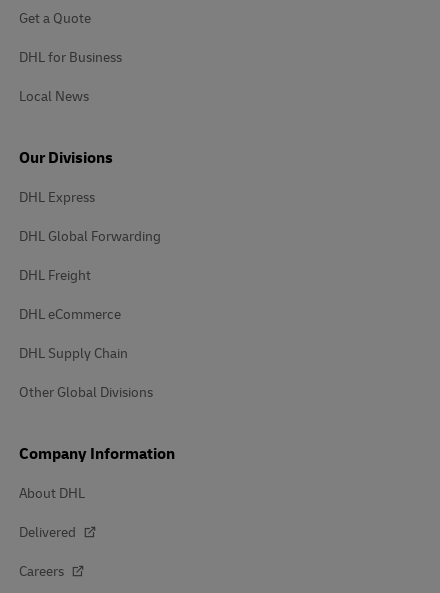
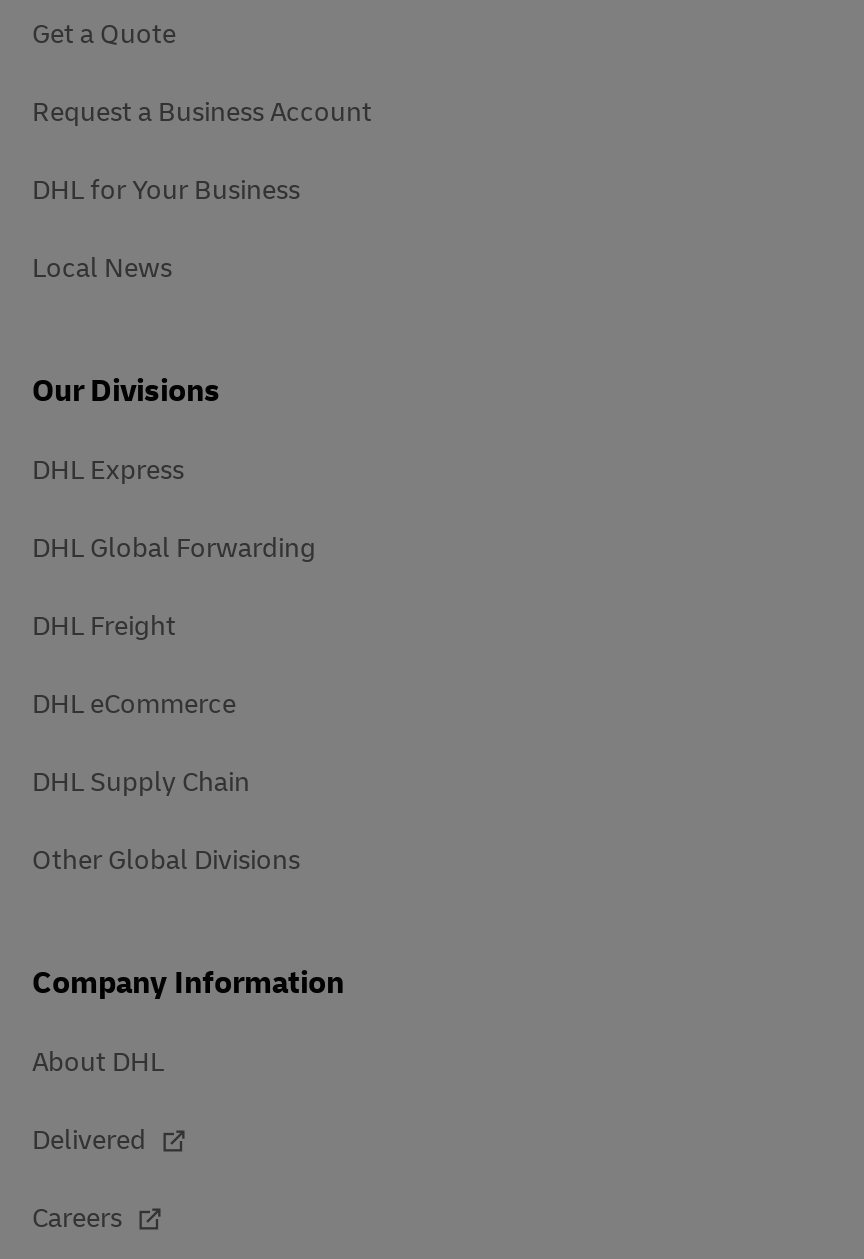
[19,49,122,66] DHL for Business -> [32,96,372,208] Request a Business Account | DHL for Your Business

